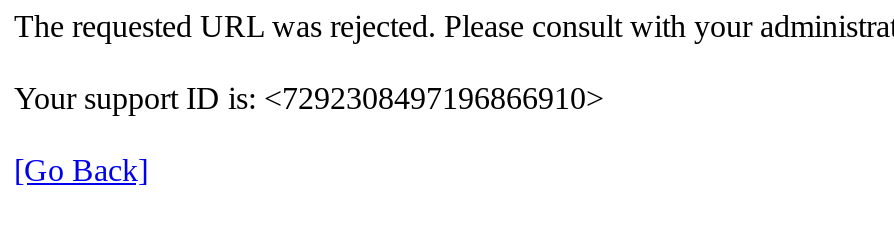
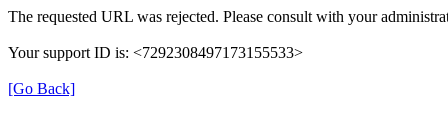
[14,81,604,115] Your support ID is: <7292308497196866910> -> [8,44,303,61] Your support ID is: <7292308497173155533>

